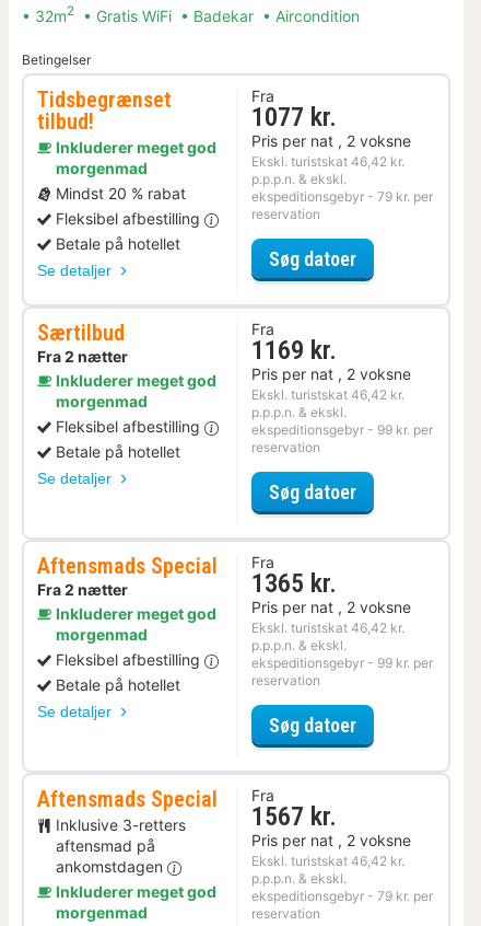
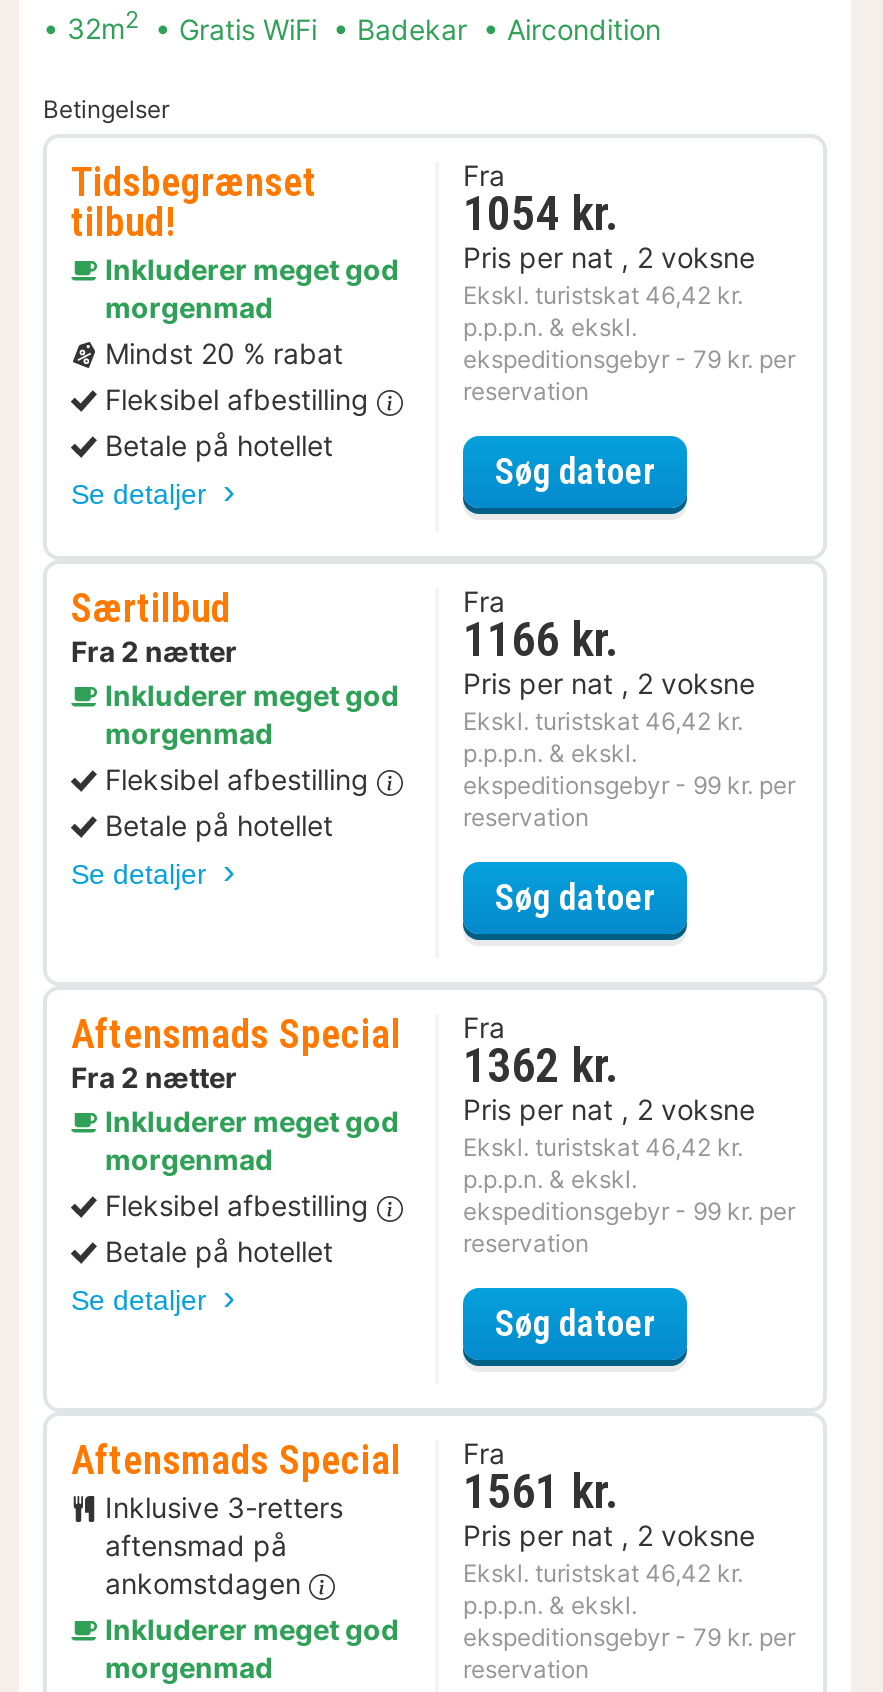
[251,102,337,133] 1077 kr. -> [463,186,619,242] 1054 kr.
[251,335,337,366] 1169 kr. -> [463,612,619,668] 1166 kr.
[251,568,337,599] 1365 kr. -> [463,1038,619,1094] 1362 kr.
[251,801,337,832] 1567 kr. -> [463,1464,619,1520] 1561 kr.

